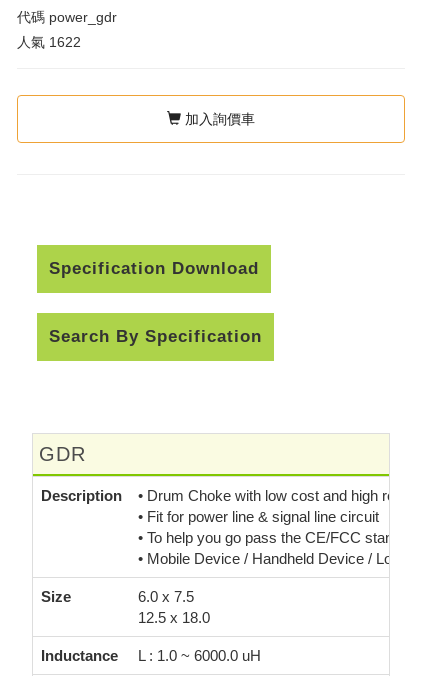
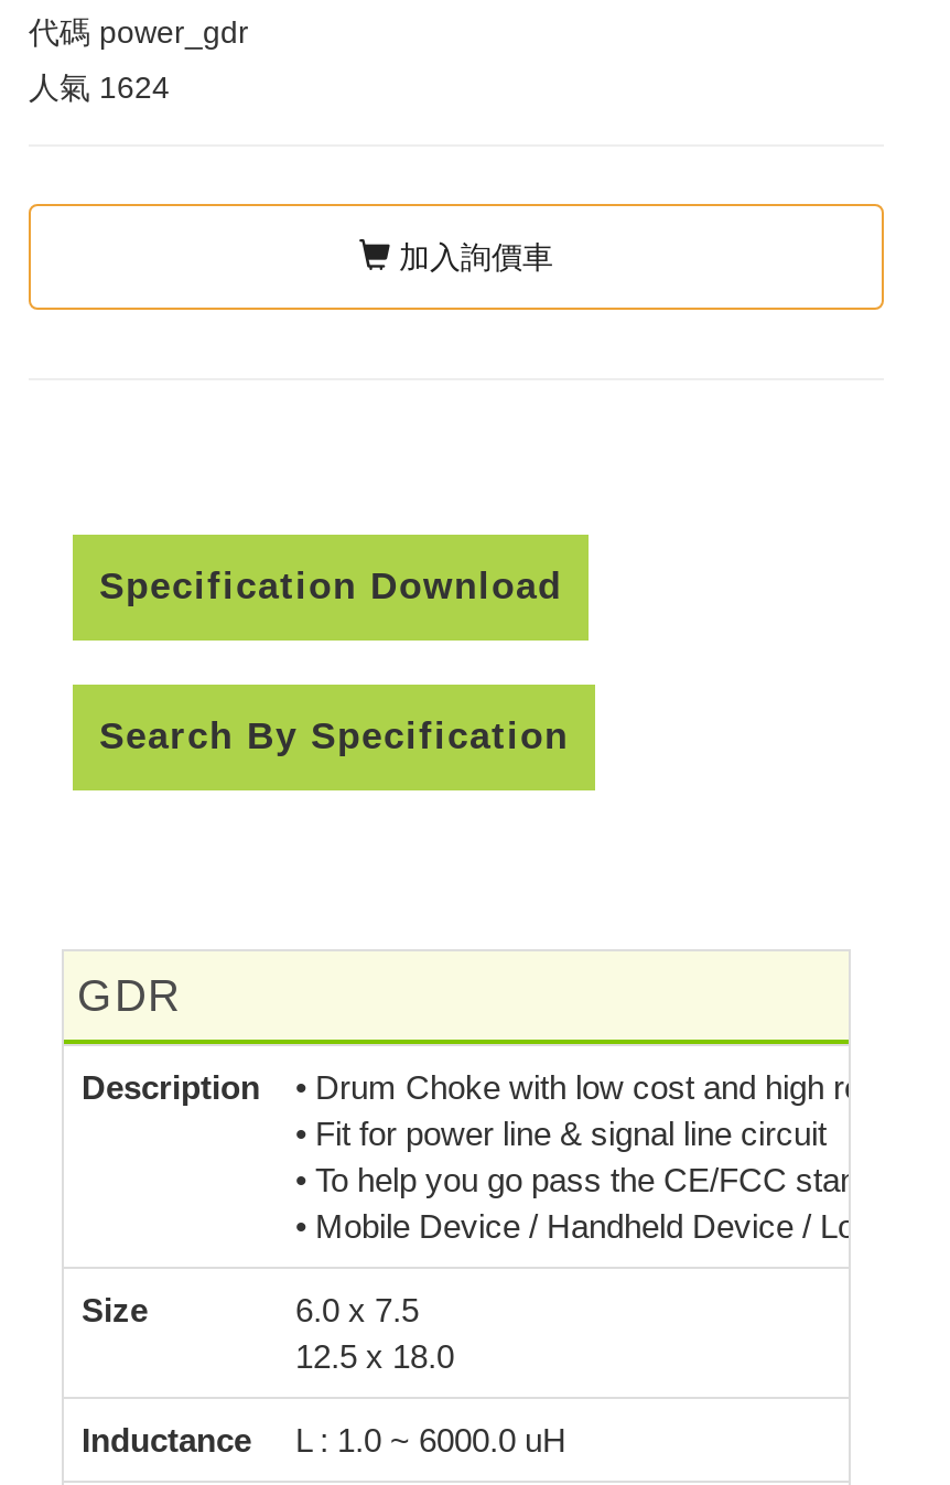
[17,34,81,50] 人氣1622 -> [29,70,170,105] 人氣1624

